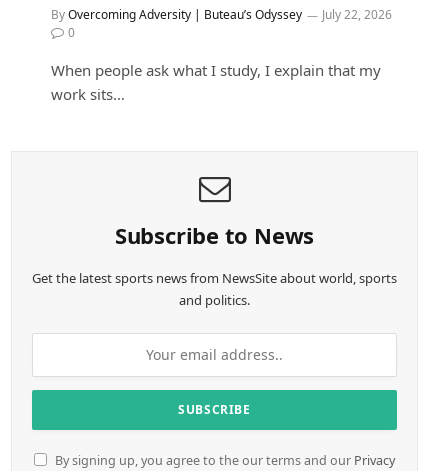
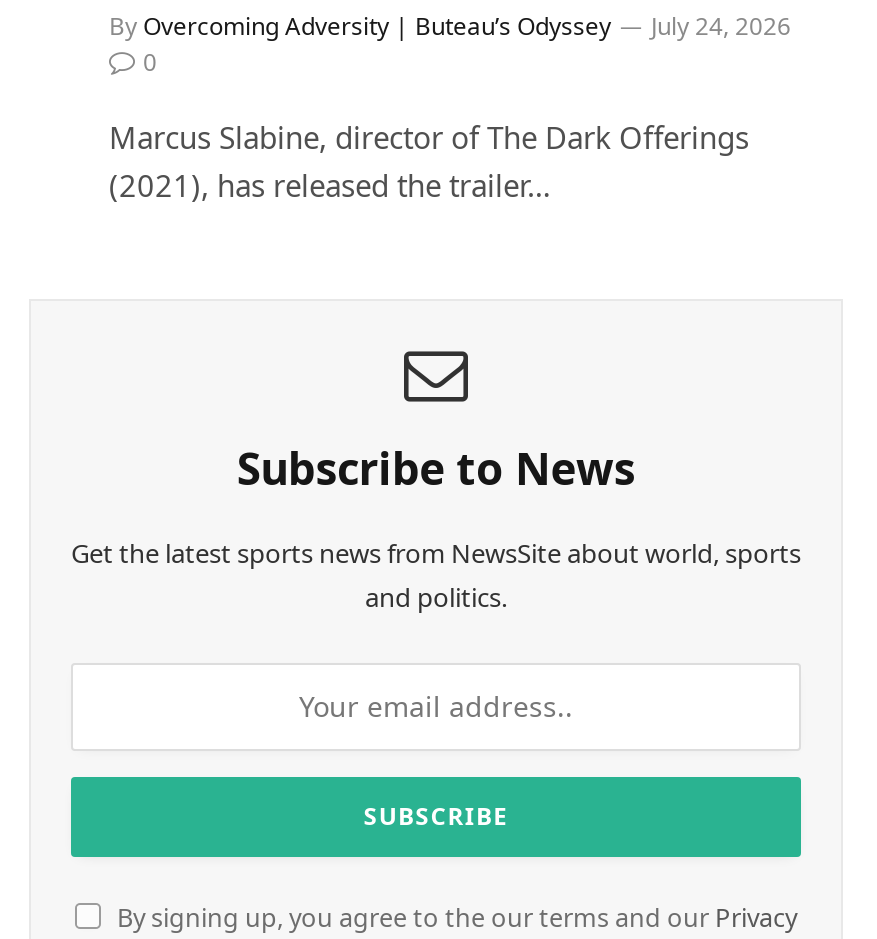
[322,6,392,23] July 22, 2026 -> [651,9,791,43] July 24, 2026
[51,60,381,104] When people ask what I study, I explain that my | work sits… -> [109,117,749,205] Marcus Slabine, director of The Dark Offerings | (2021), has released the trailer…

